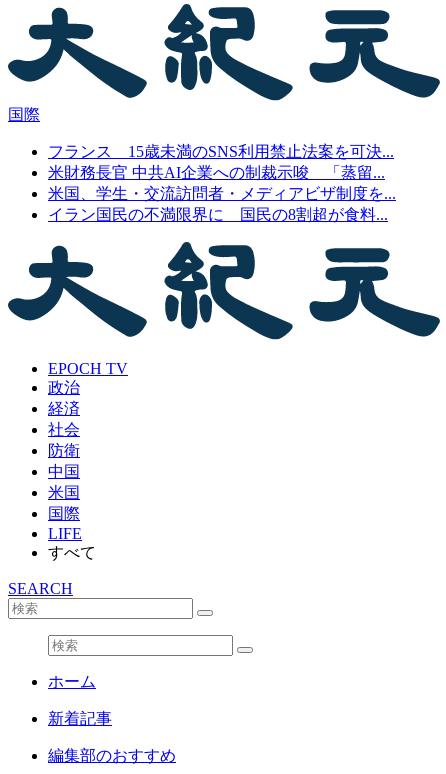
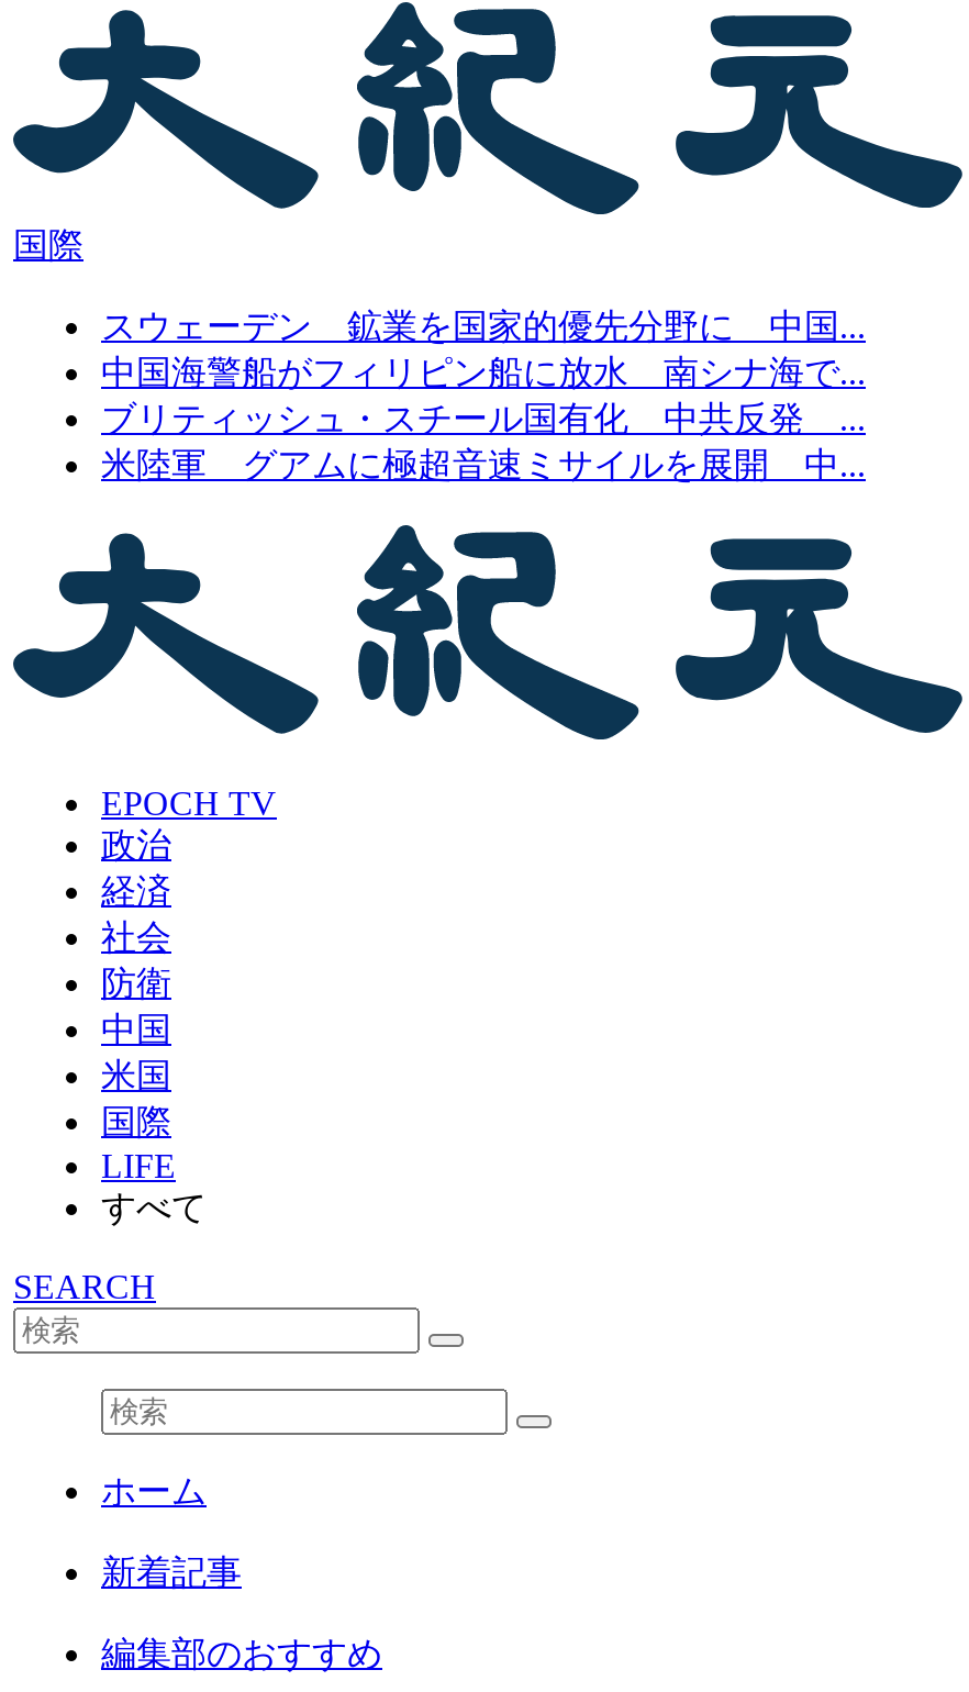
[48,143,396,223] フランス 15歳未満のSNS利用禁止法案を可決... | 米財務長官 中共AI企業への制裁示唆 「蒸留... | 米国、学生・交流訪問者・メディアビザ制度を... | イラン国民の不満限界に 国民の8割超が食料... -> [101,309,866,485] スウェーデン 鉱業を国家的優先分野に 中国... | 中国海警船がフィリピン船に放水 南シナ海で... | ブリティッシュ・スチール国有化 中共反発 ... | 米陸軍 グアムに極超音速ミサイルを展開 中...

